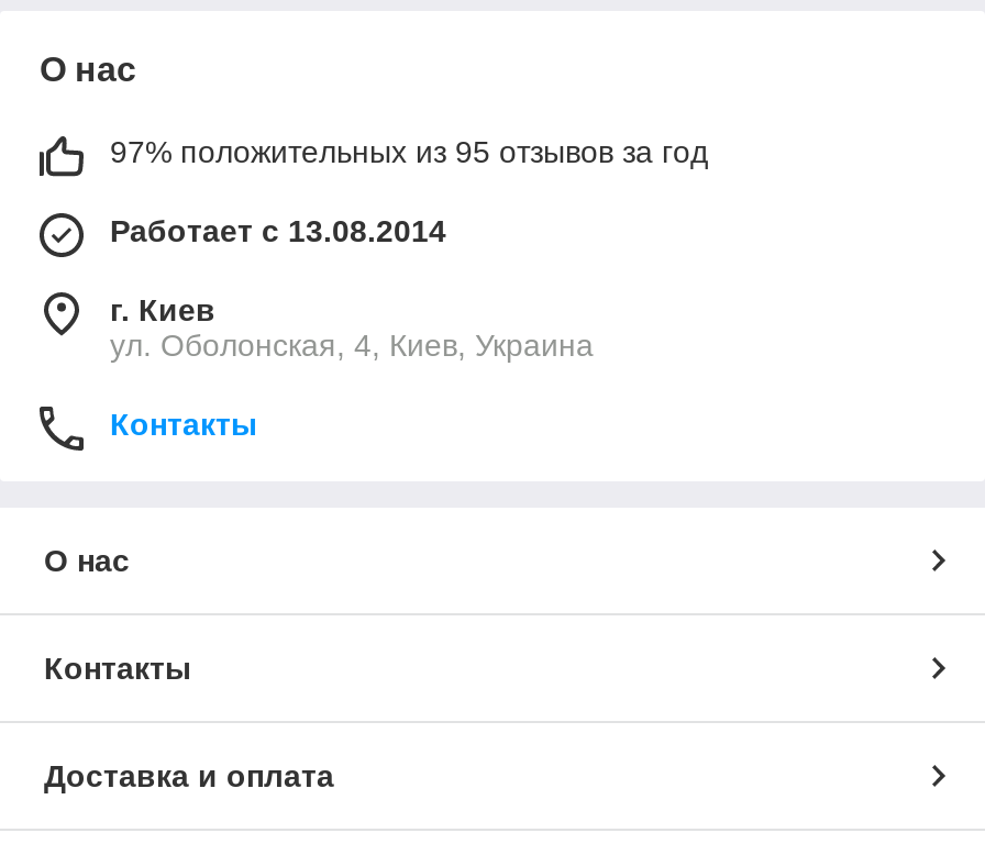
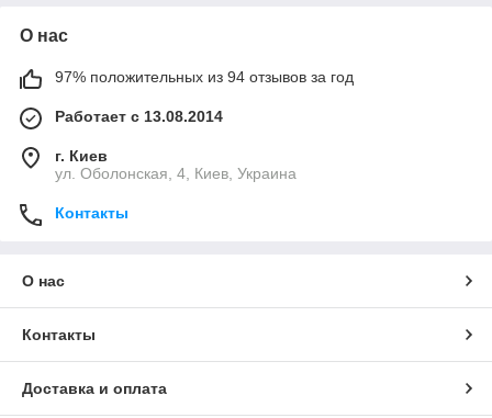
[110,134,708,169] 97% положительных из 95 отзывов за год -> [55,68,354,85] 97% положительных из 94 отзывов за год

